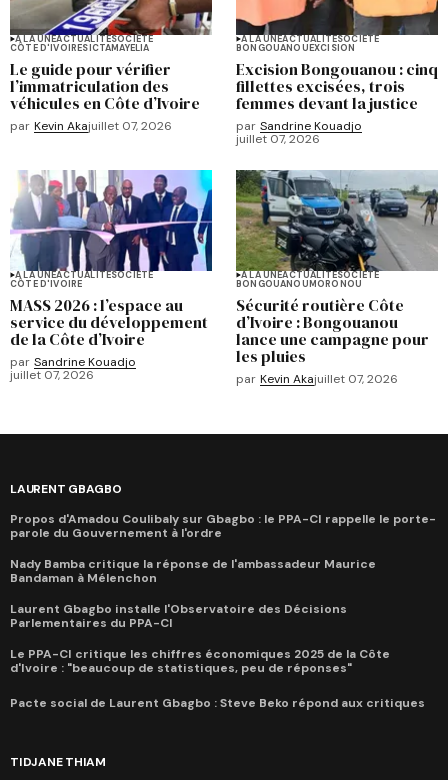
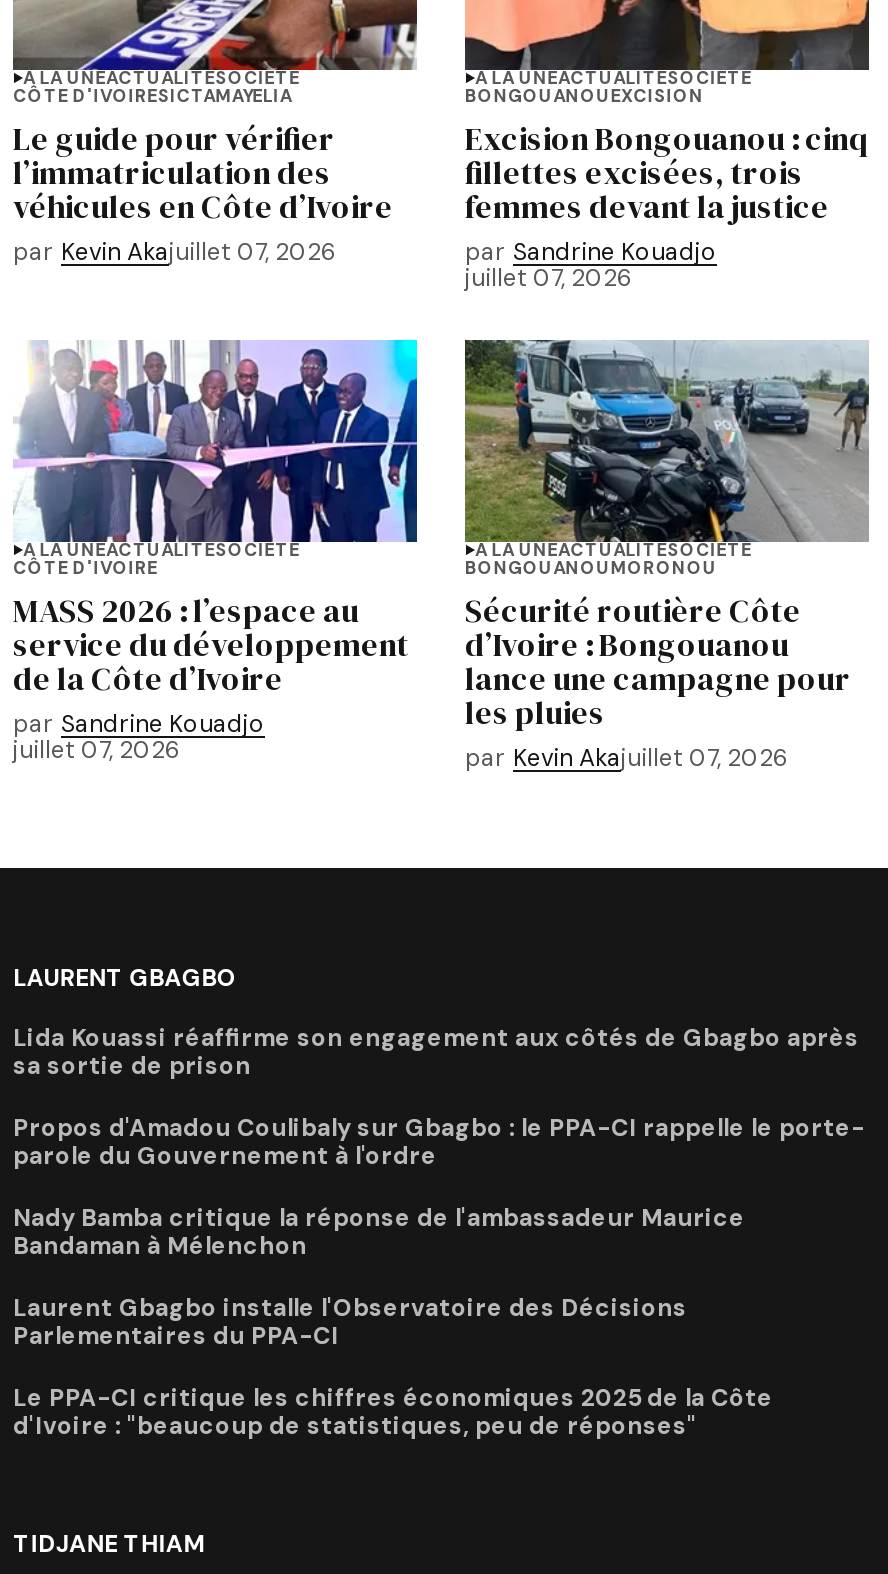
none -> [13,1021,859,1081] Lida Kouassi réaffirme son engagement aux côtés de Gbagbo après | sa sortie de prison
moved [10,511,436,676] -> [13,1111,865,1441]: Propos d'Amadou Coulibaly sur Gbagbo : le PPA-CI rappelle le porte- | parole du Gouvernement à l'ordre | Nady Bamba critique la réponse de l'ambassadeur Maurice | Bandaman à Mélenchon | Laurent Gbagbo installe l'Observatoire des Décisions | Parlementaires du PPA-CI | Le PPA-CI critique les chiffres économiques 2025 de la Côte | d'Ivoire : "beaucoup de statistiques, peu de réponses"
[10,695,425,711] Pacte social de Laurent Gbagbo : Steve Beko répond aux critiques -> none

